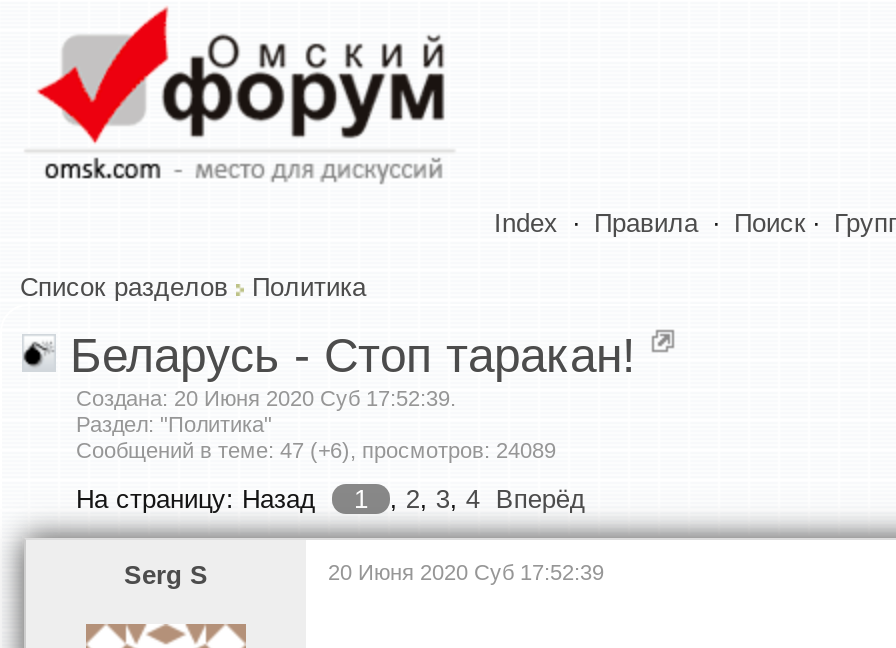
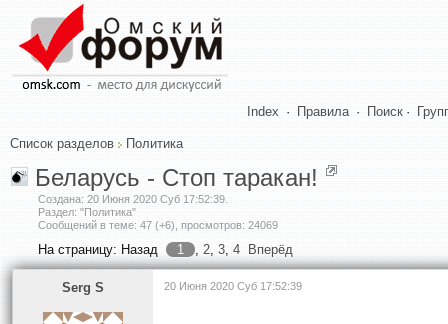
[76,438,556,462] Сообщений в теме: 47 (+6), просмотров: 24089 -> [38,219,278,231] Сообщений в теме: 47 (+6), просмотров: 24069

